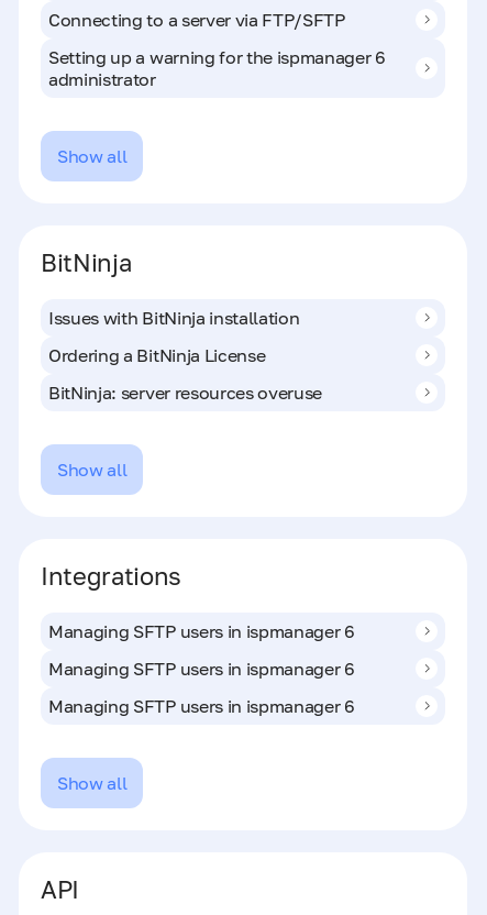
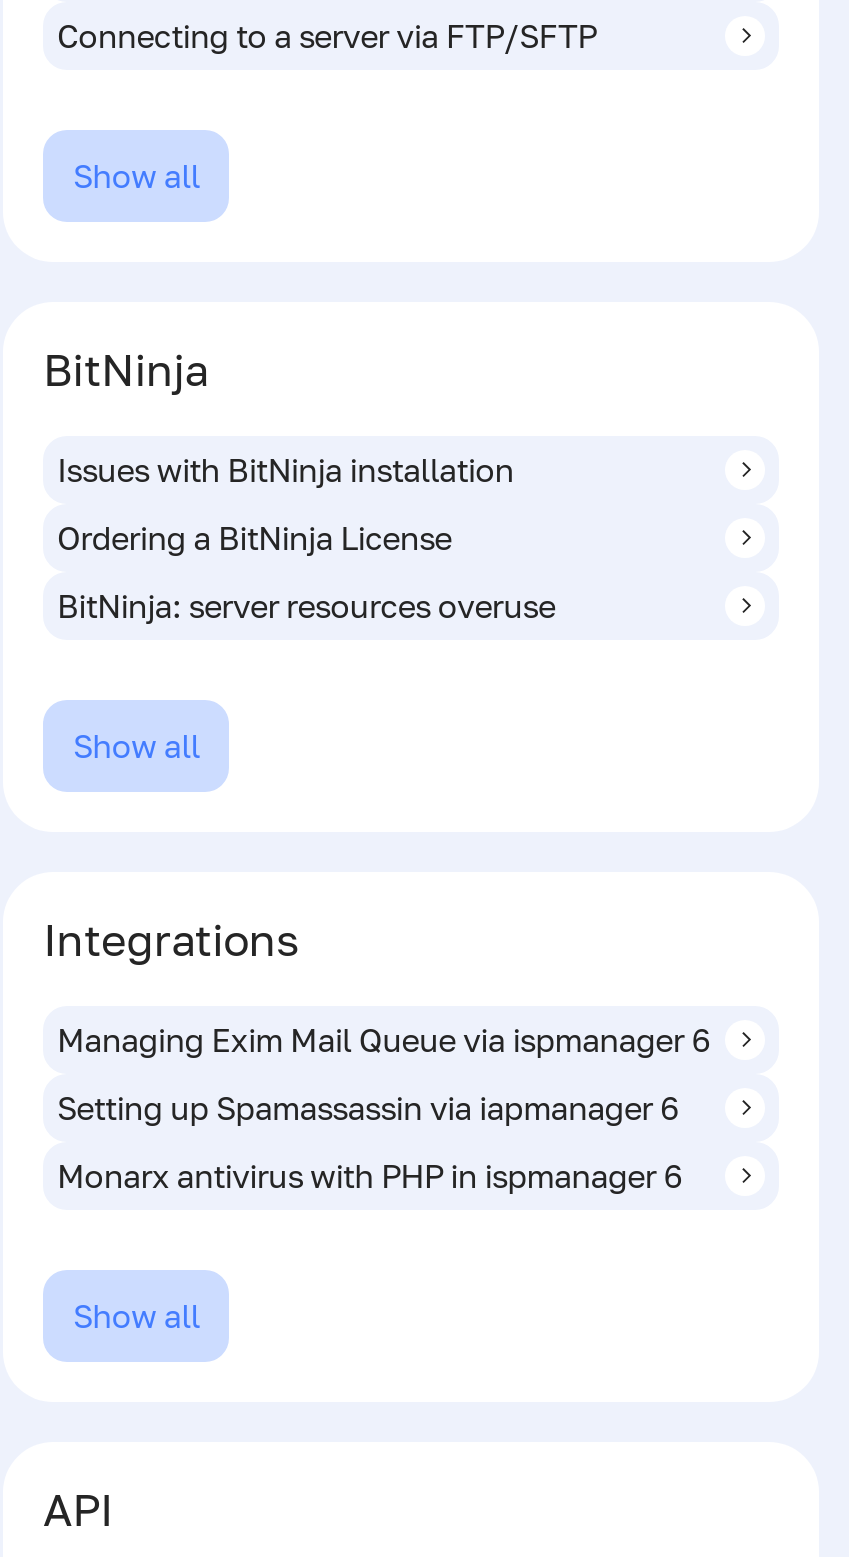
[48,46,386,90] Setting up a warning for the ispmanager 6 | administrator -> none
[48,620,355,642] Managing SFTP users in ispmanager 6 -> [57,1020,711,1060] Managing Exim Mail Queue via ispmanager 6
[48,658,355,680] Managing SFTP users in ispmanager 6 -> [57,1088,679,1128] Setting up Spamassassin via iapmanager 6
[48,695,355,717] Managing SFTP users in ispmanager 6 -> [57,1156,683,1196] Monarx antivirus with PHP in ispmanager 6

